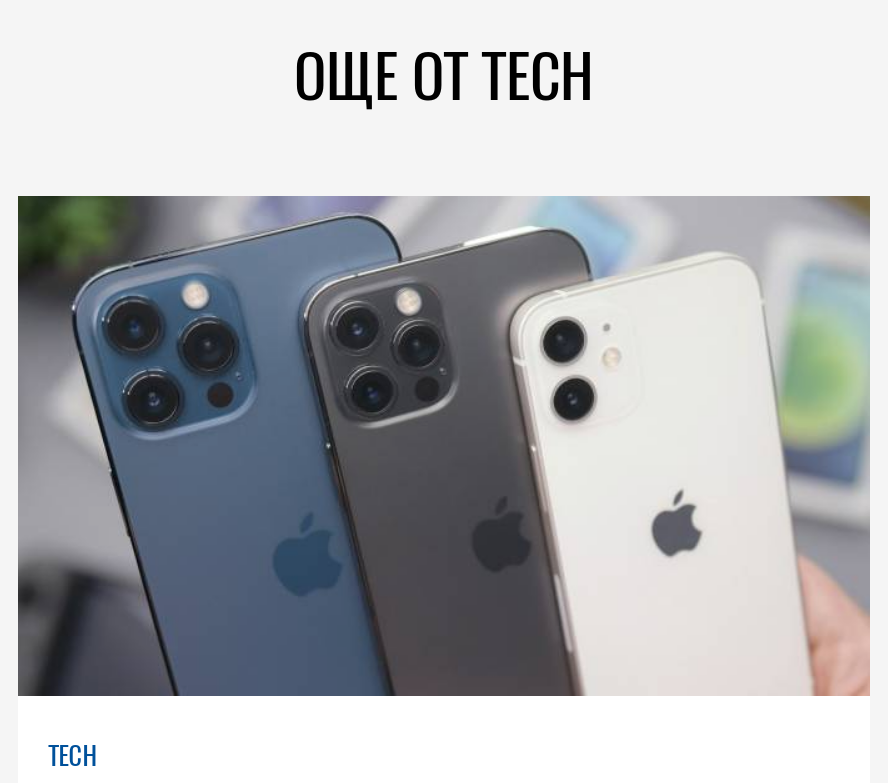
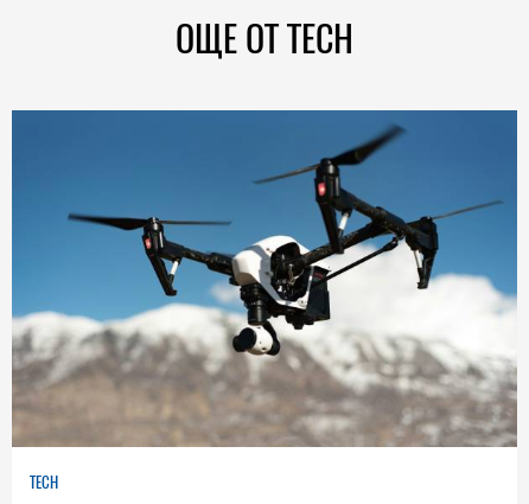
[16,195,870,699] [image] -> [11,109,517,447] [image]

